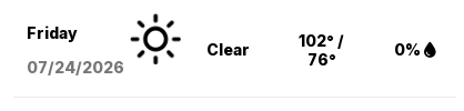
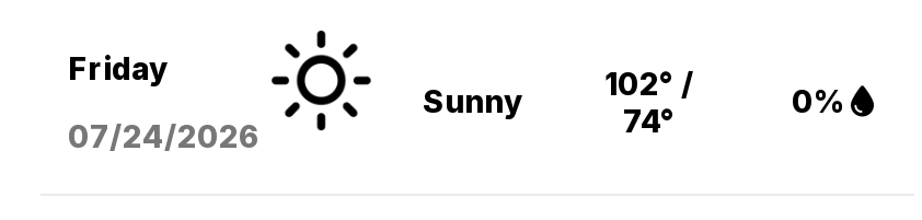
[207,41,250,59] Clear -> [423,83,523,120] Sunny
[307,51,336,69] 76° -> [623,103,676,140] 74°

